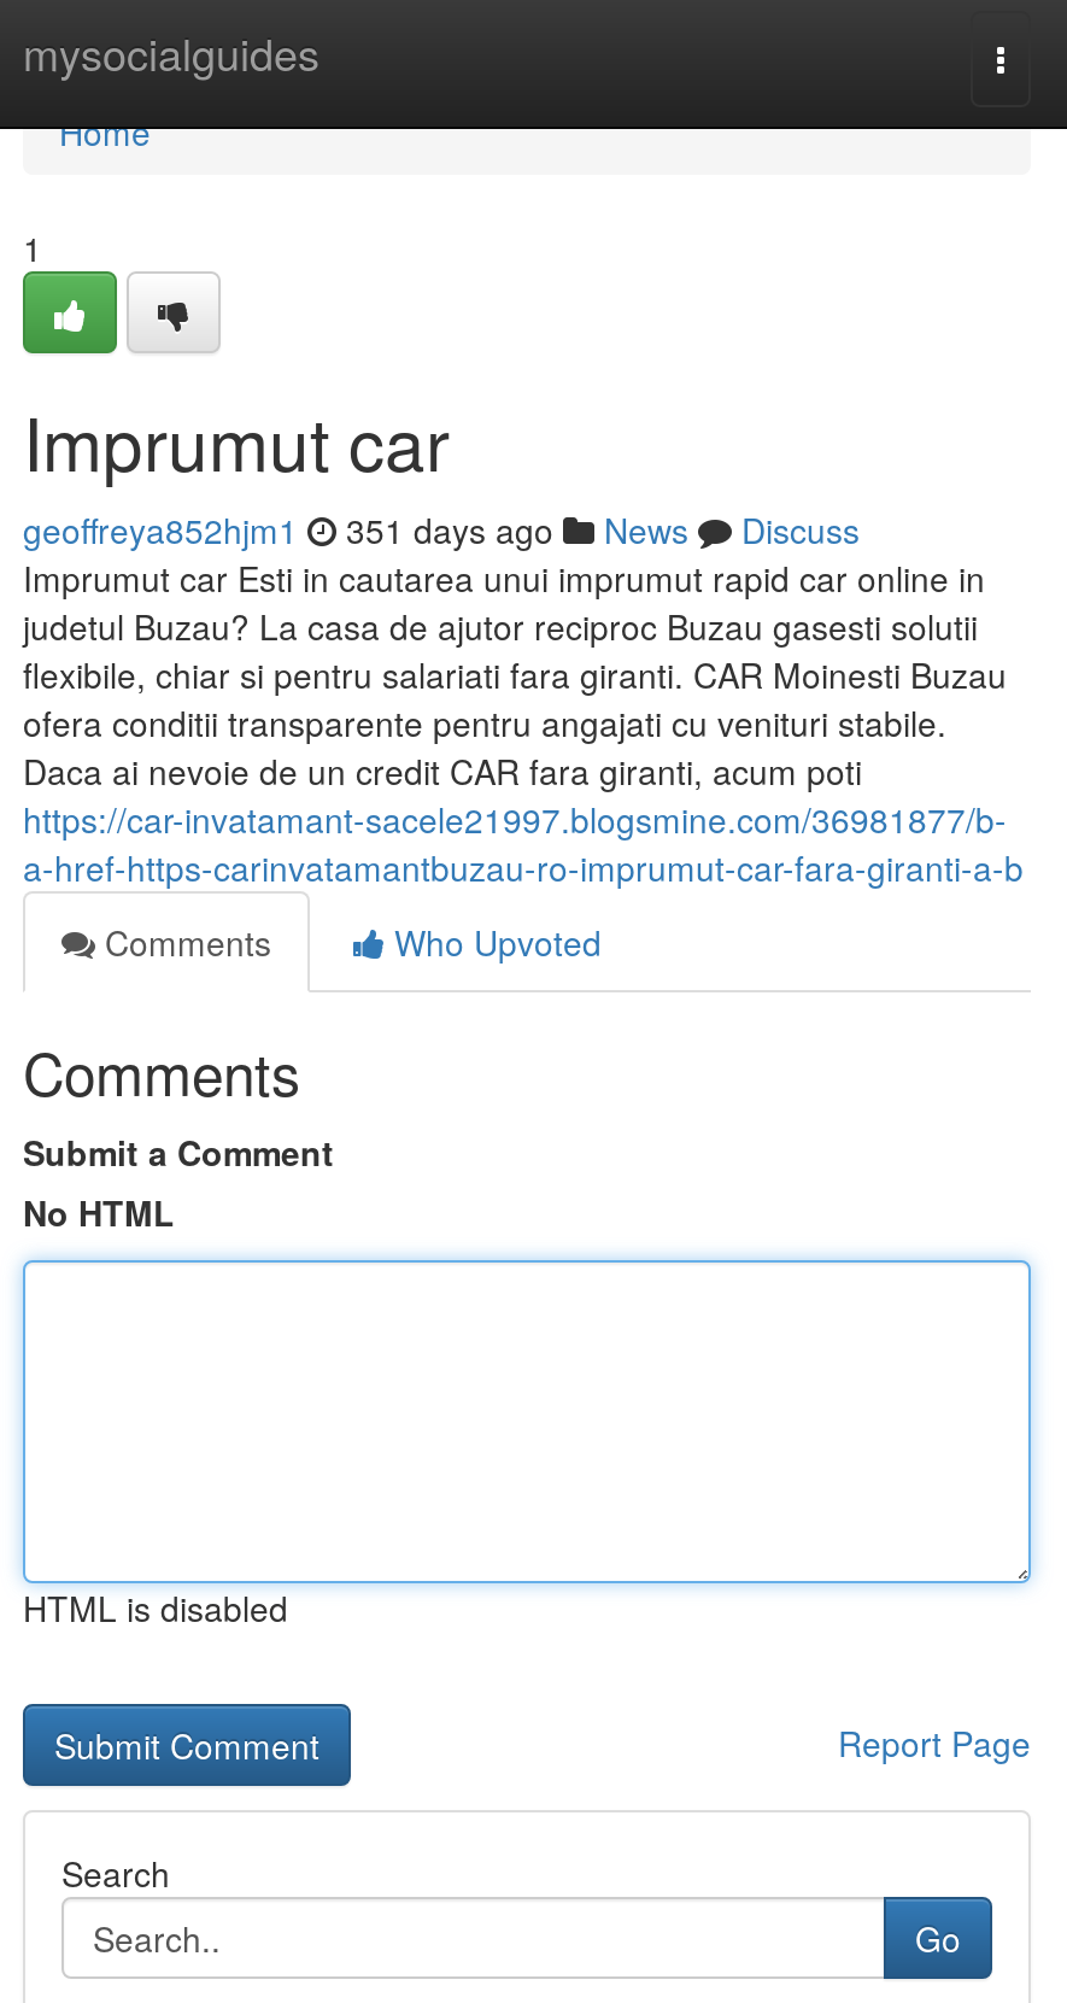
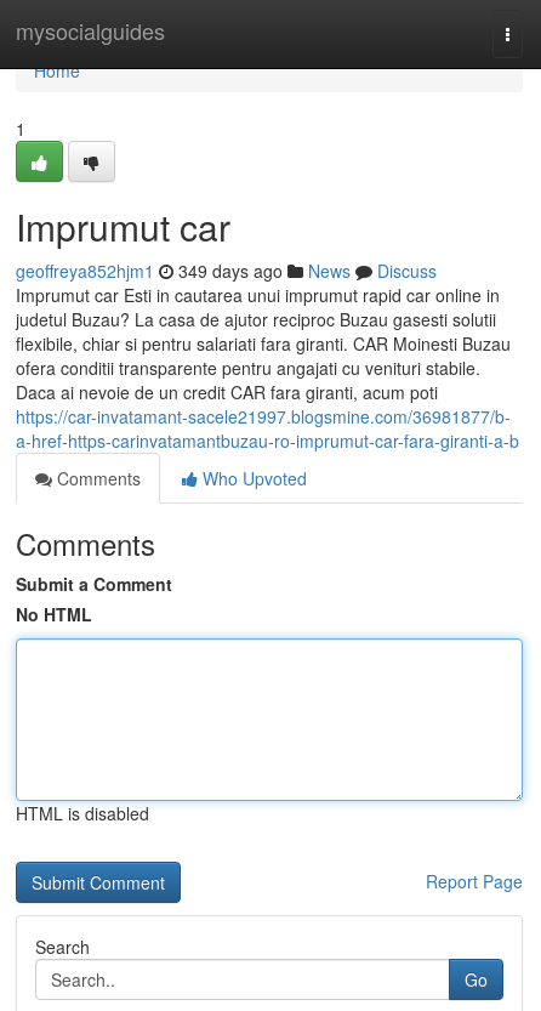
[23,505,860,554] geoffreya852hjm1 351 days ago News Discuss -> [16,259,437,283] geoffreya852hjm1 349 days ago News Discuss

